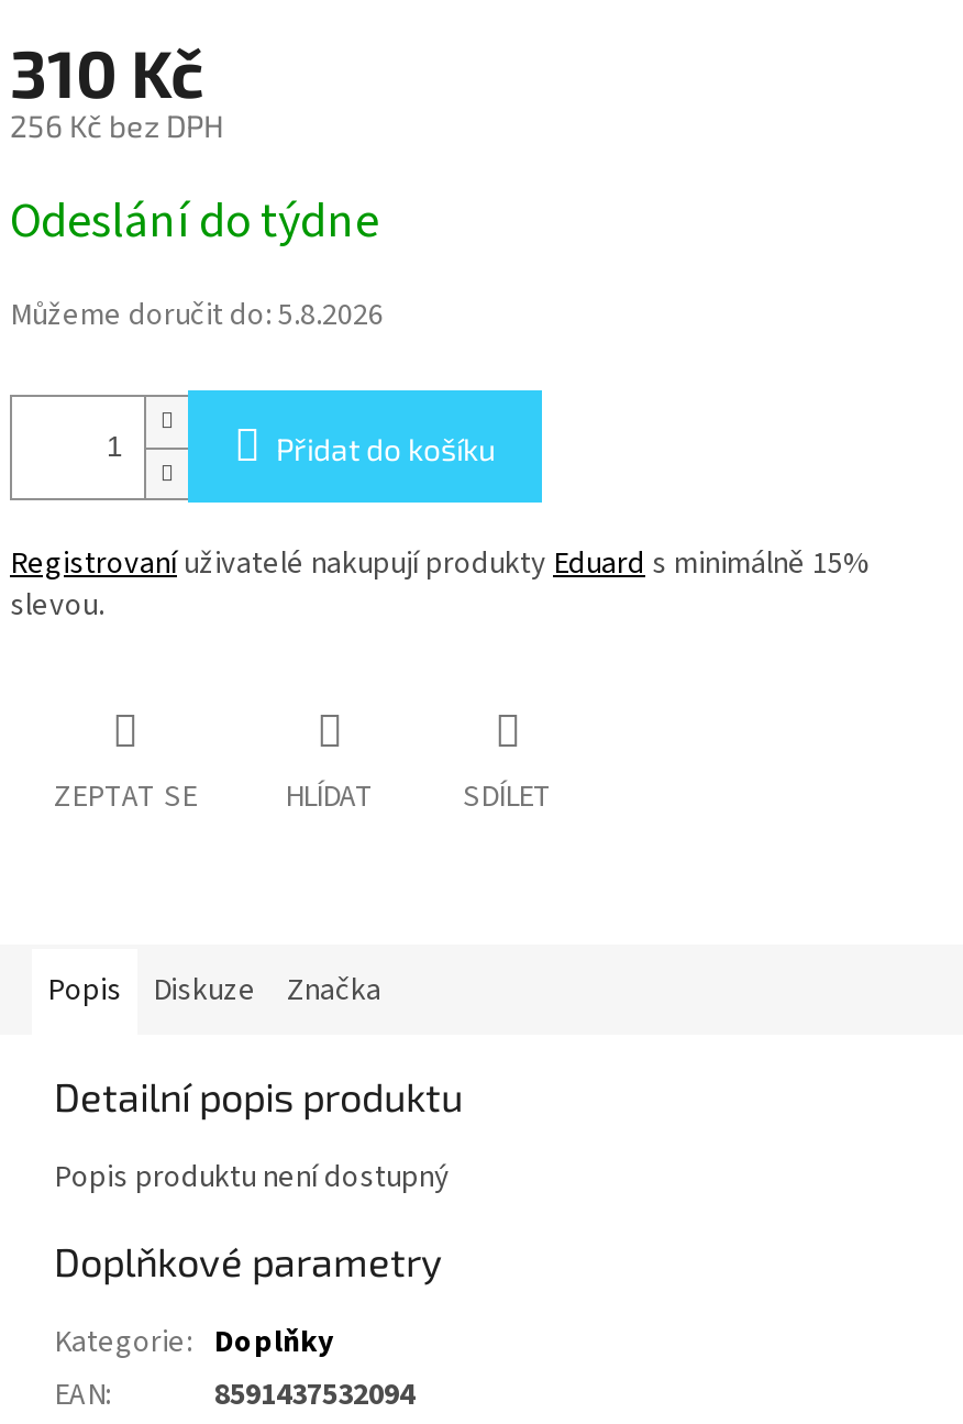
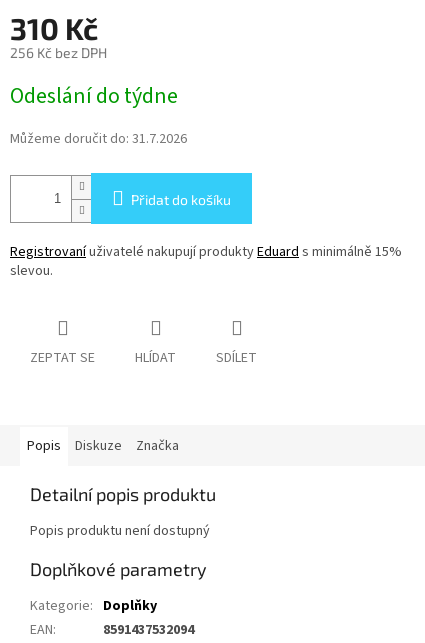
[10,294,384,338] Můžeme doručit do: 5.8.2026 -> [10,129,187,149] Můžeme doručit do: 31.7.2026

